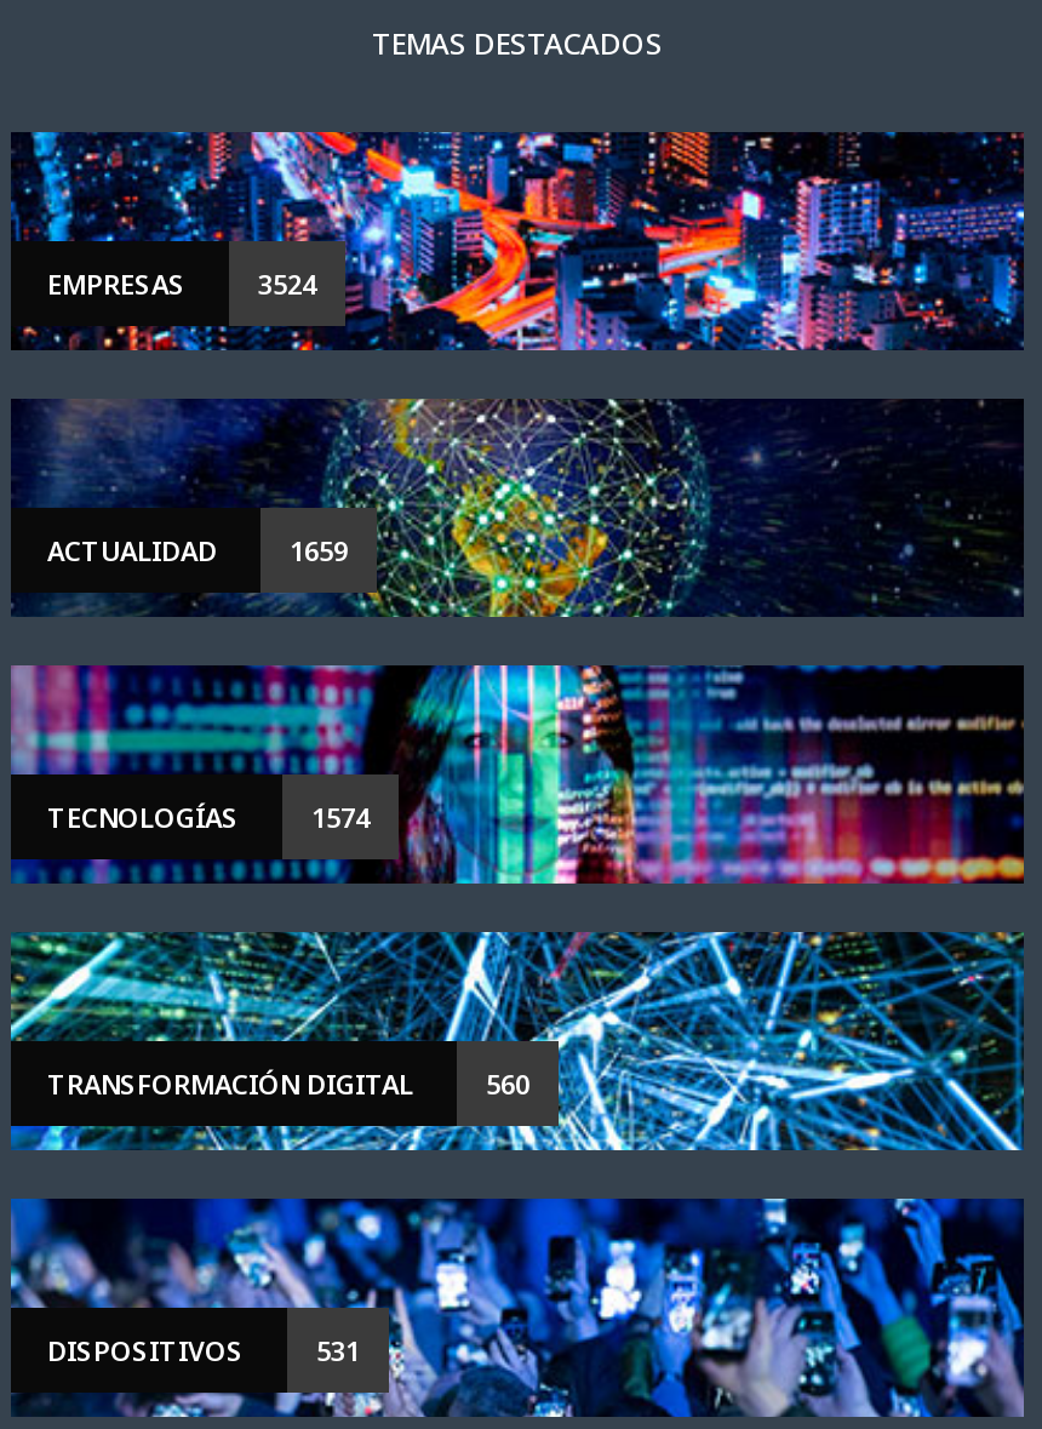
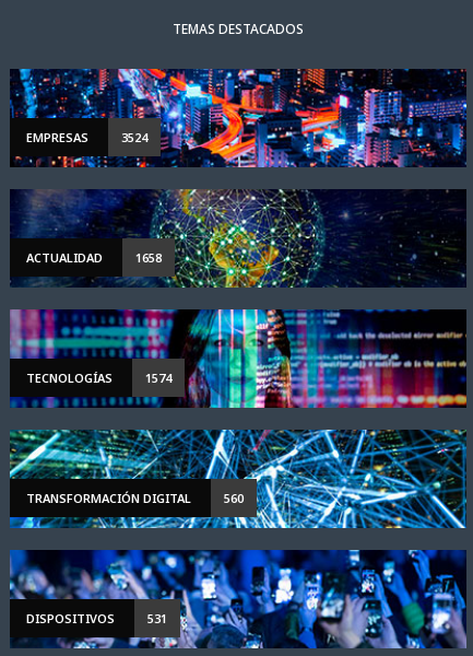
[47,532,348,568] ACTUALIDAD 1659 -> [26,249,162,266] ACTUALIDAD 1658

